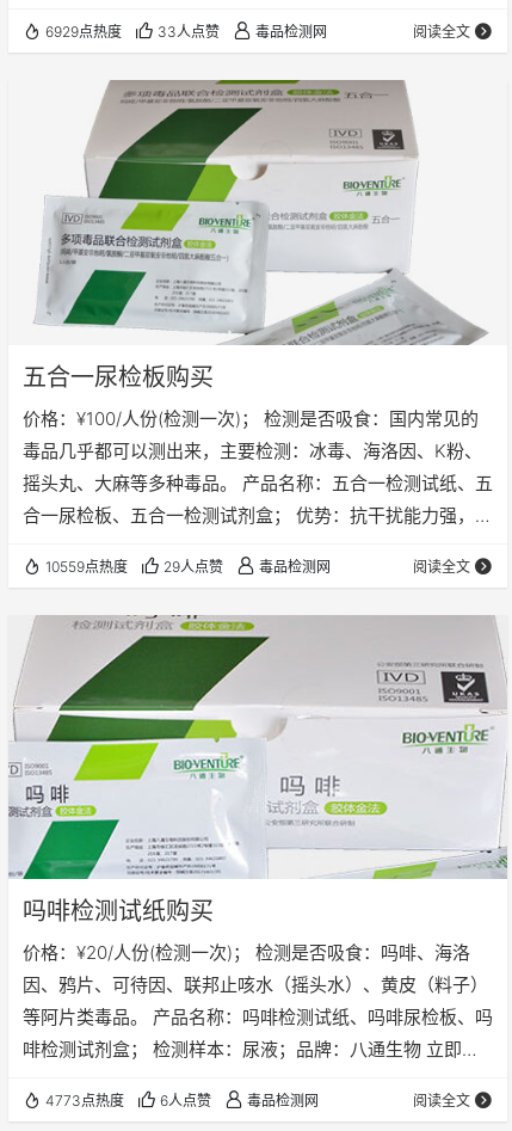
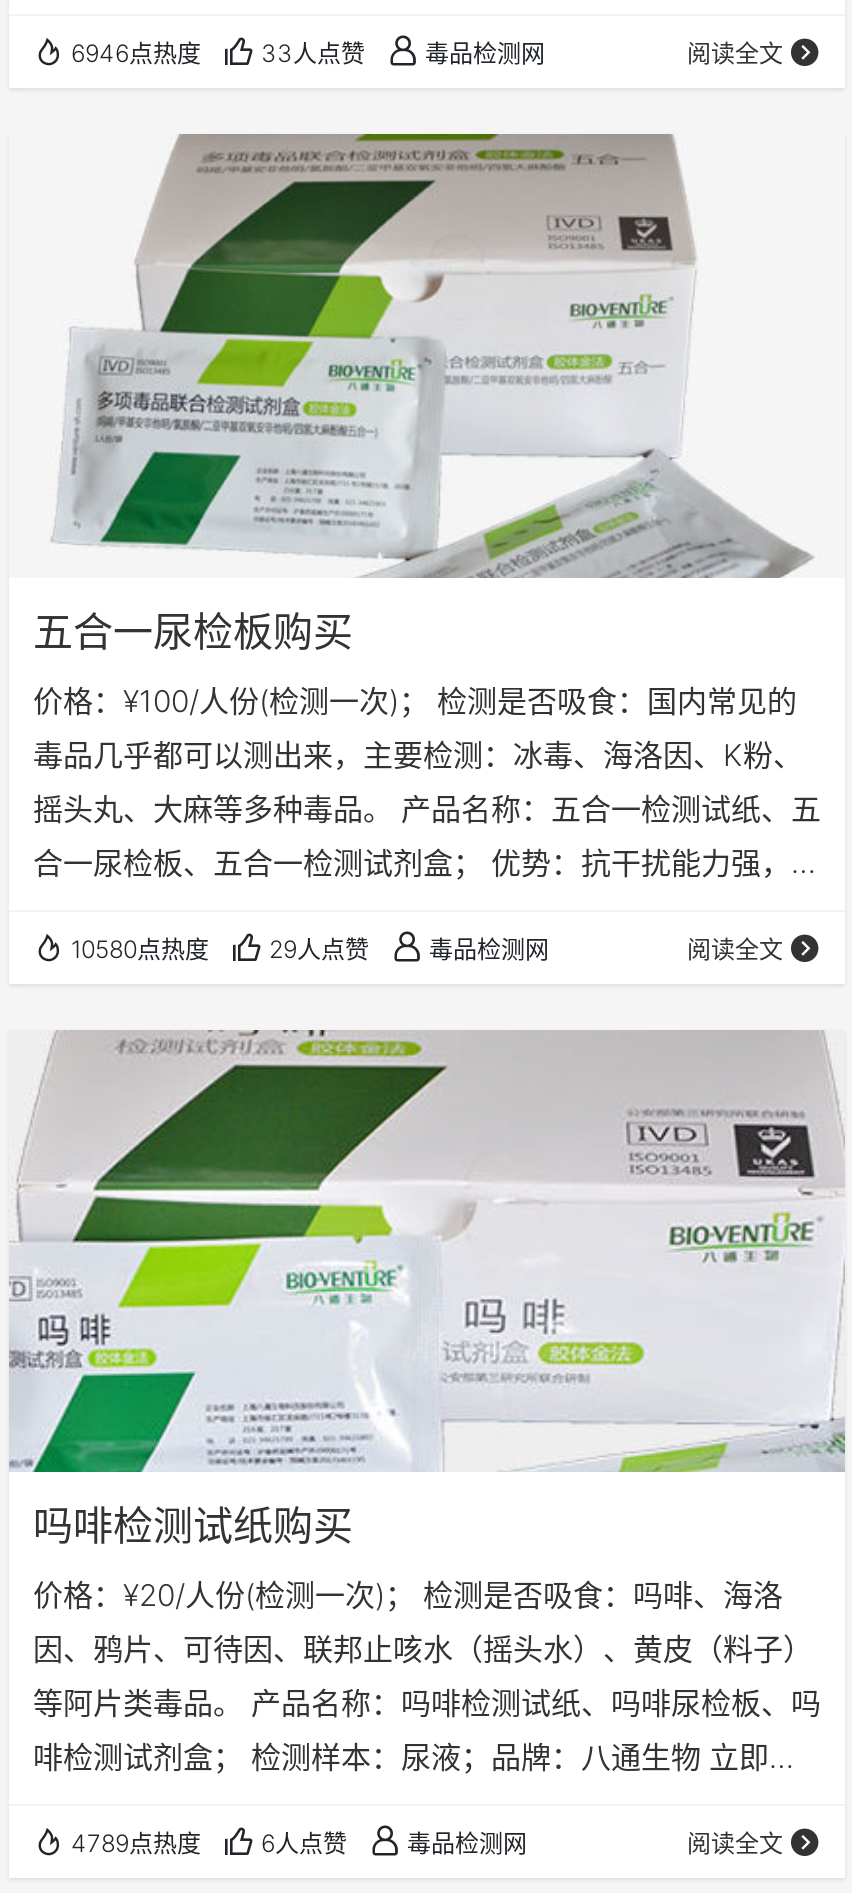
[45,23,327,41] 6929点热度 33人点赞 毒品检测网 -> [71,38,545,68] 6946点热度 33人点赞 毒品检测网
[45,557,331,575] 10559点热度 29人点赞 毒品检测网 -> [71,933,549,963] 10580点热度 29人点赞 毒品检测网
[45,1092,319,1110] 4773点热度 6人点赞 毒品检测网 -> [71,1828,527,1858] 4789点热度 6人点赞 毒品检测网

